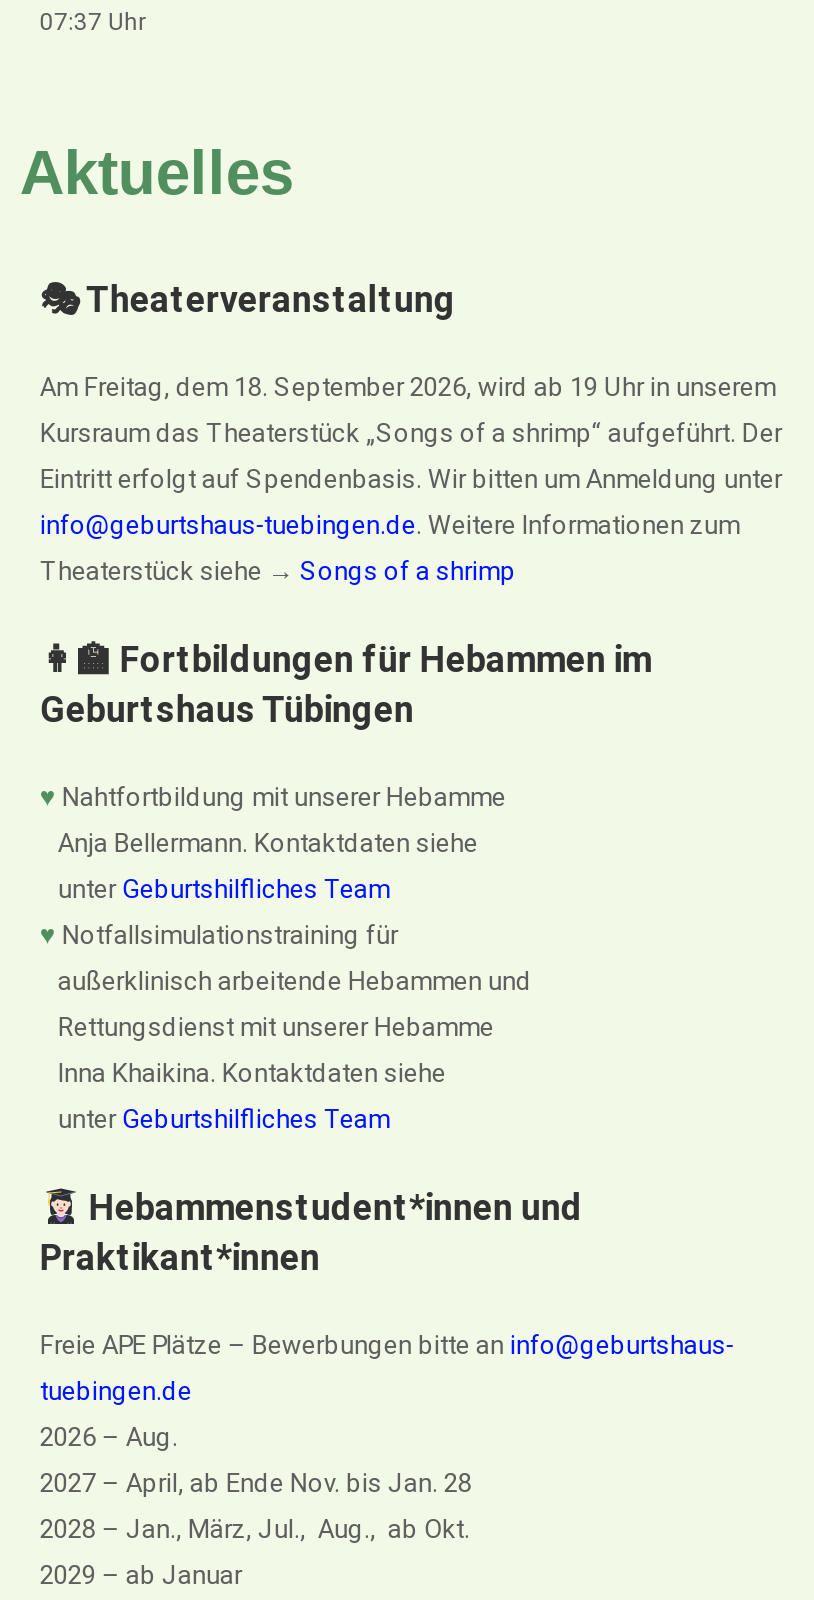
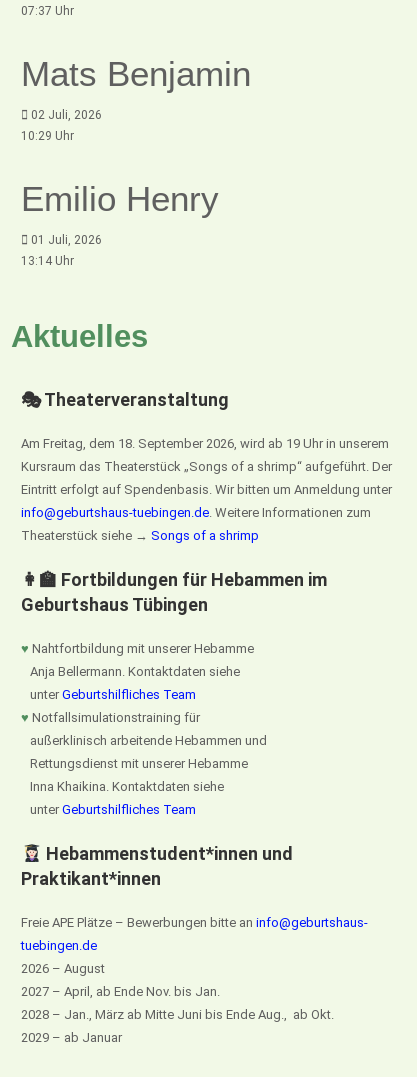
none -> [21,54,251,268] Mats Benjamin | 02 Juli, 2026 | 10:29 Uhr | Emilio Henry | 01 Juli, 2026 | 13:14 Uhr
[40,1422,178,1452] 2026 – Aug. -> [21,961,105,976] 2026 – August
[40,1468,472,1498] 2027 – April, ab Ende Nov. bis Jan. 28 -> [21,984,220,999] 2027 – April, ab Ende Nov. bis Jan.
[40,1514,470,1544] 2028 – Jan., März, Jul., Aug., ab Okt. -> [21,1007,334,1022] 2028 – Jan., März ab Mitte Juni bis Ende Aug., ab Okt.

